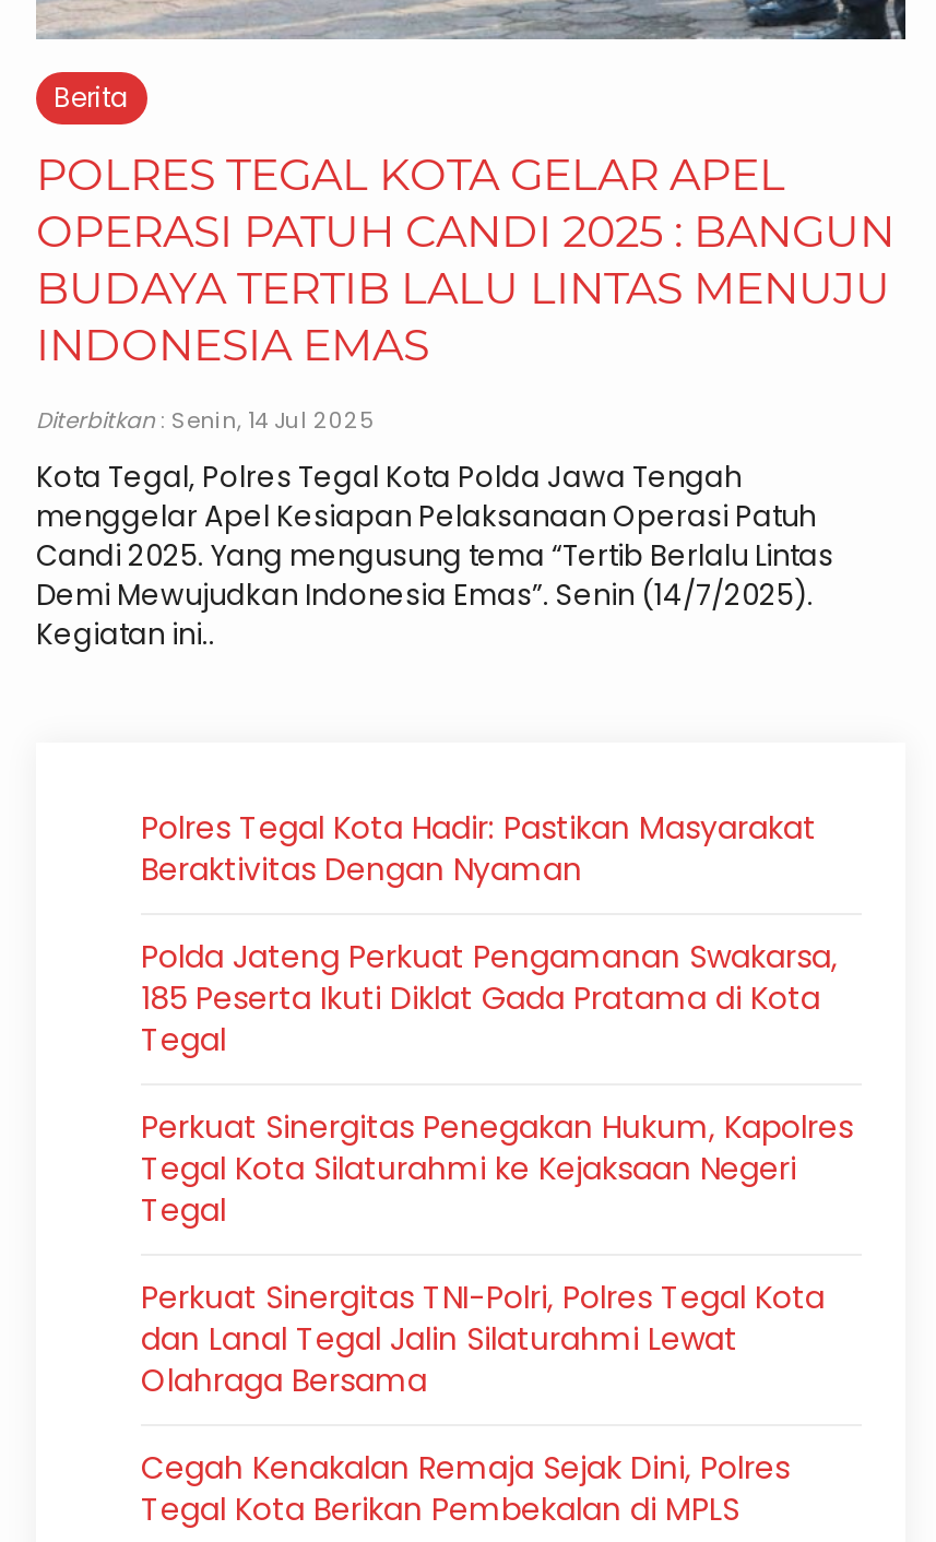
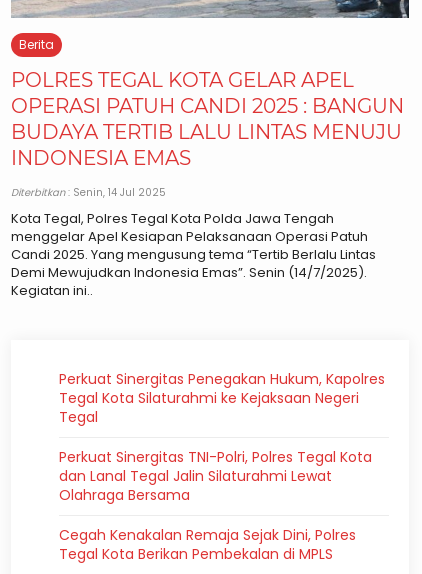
[141,806,838,1061] Polres Tegal Kota Hadir: Pastikan Masyarakat | Beraktivitas Dengan Nyaman | Polda Jateng Perkuat Pengamanan Swakarsa, | 185 Peserta Ikuti Diklat Gada Pratama di Kota | Tegal -> none

